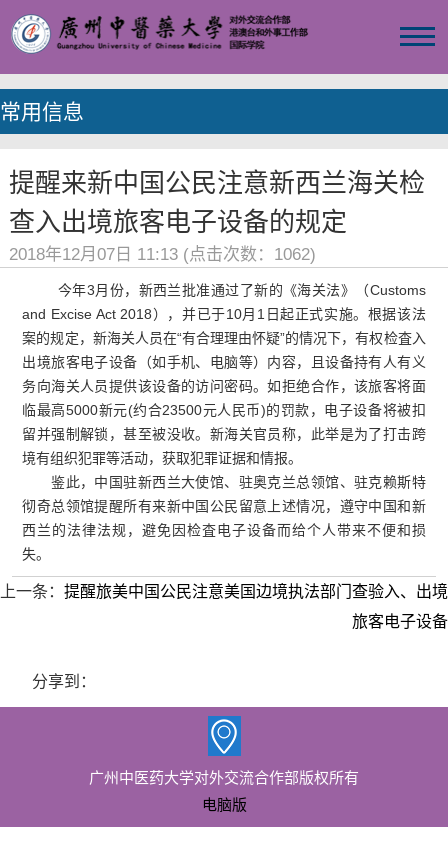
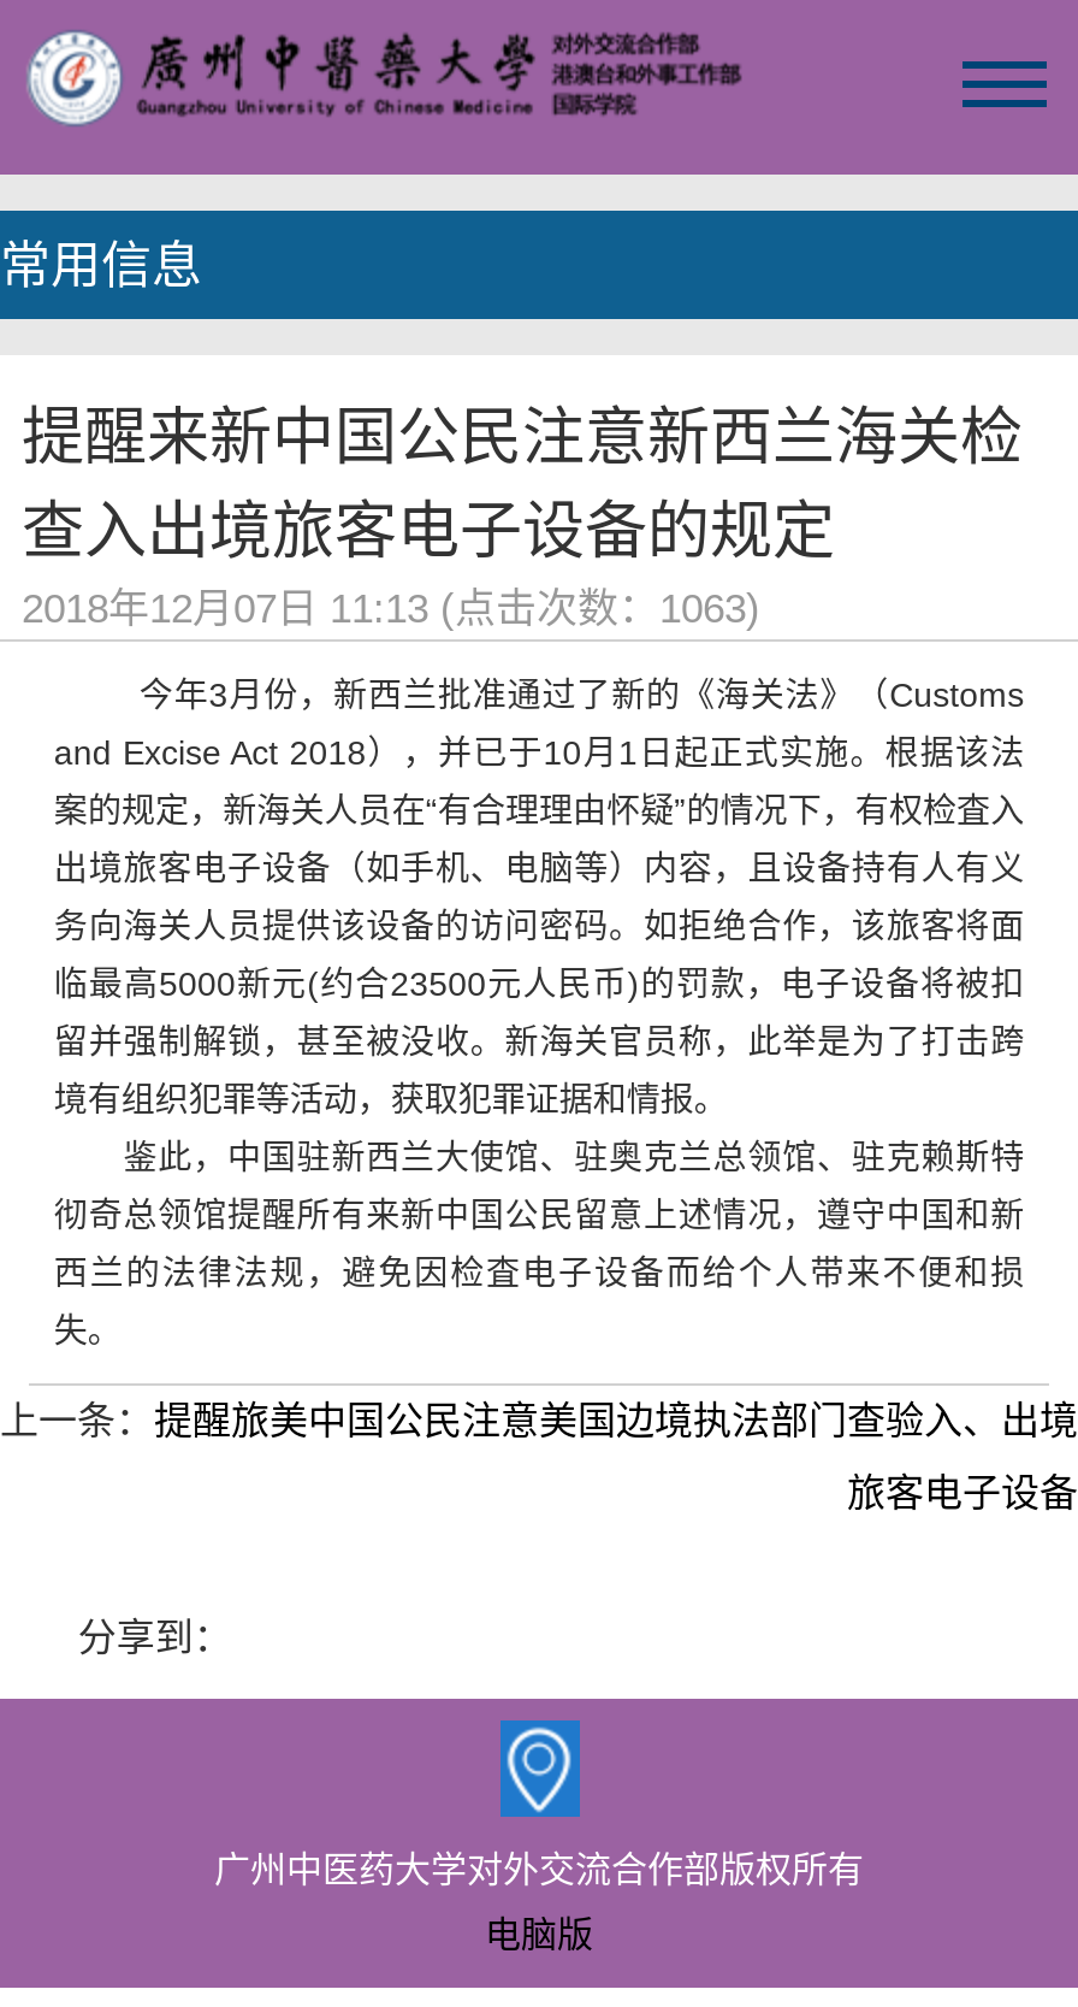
[9,245,316,264] 2018年12月07日 11:13 (点击次数：1062) -> [22,586,760,632] 2018年12月07日 11:13 (点击次数：1063)

